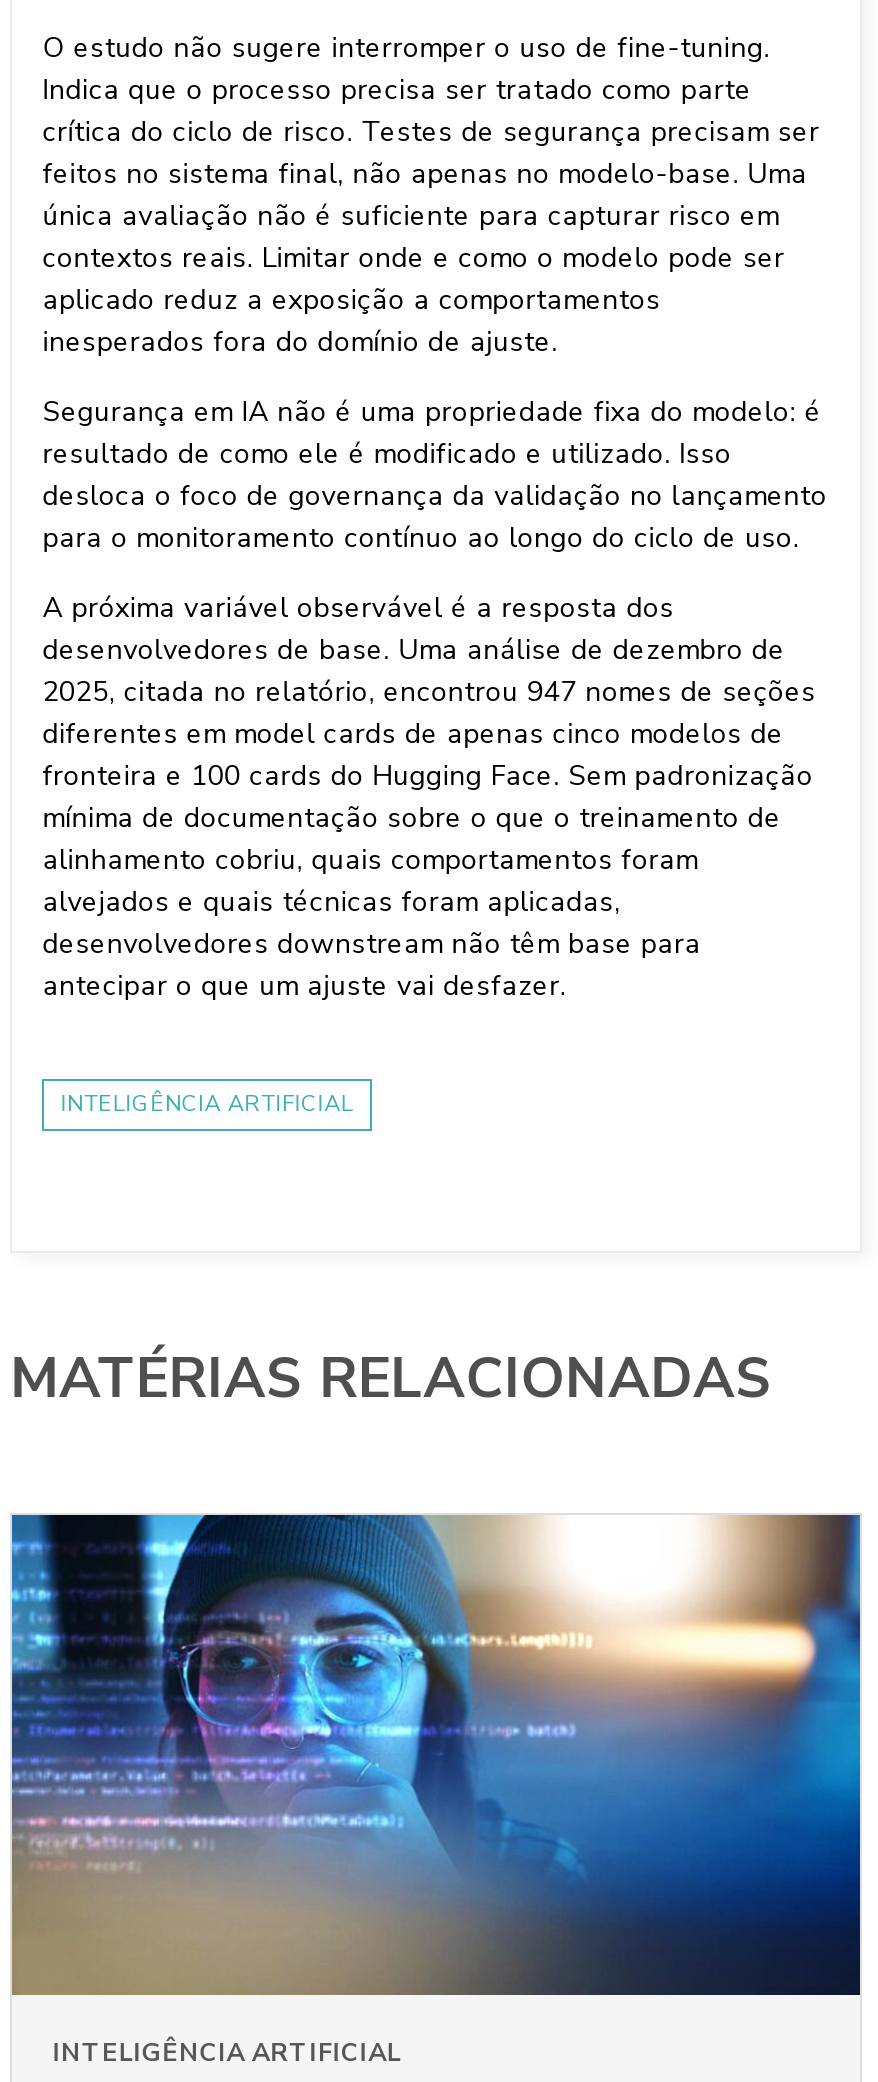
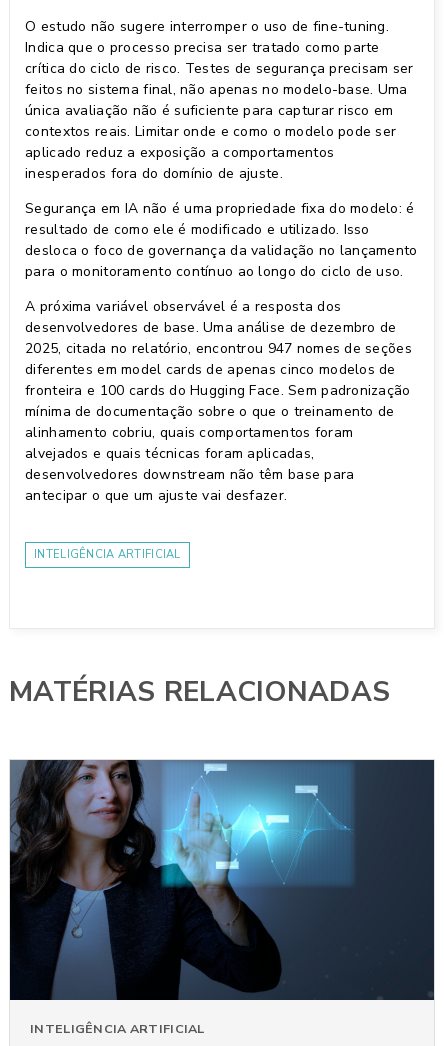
[10,1513,862,1997] [image] -> [9,759,435,1001] [image]

